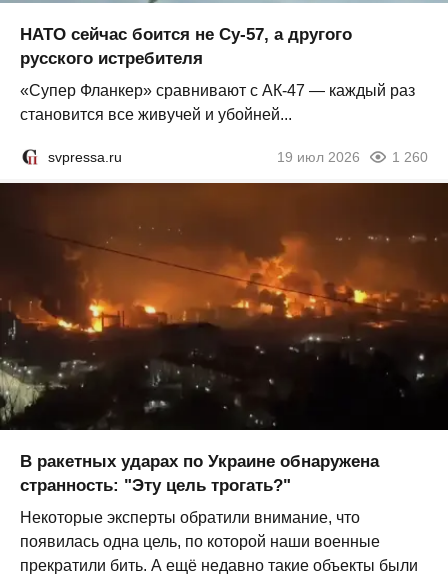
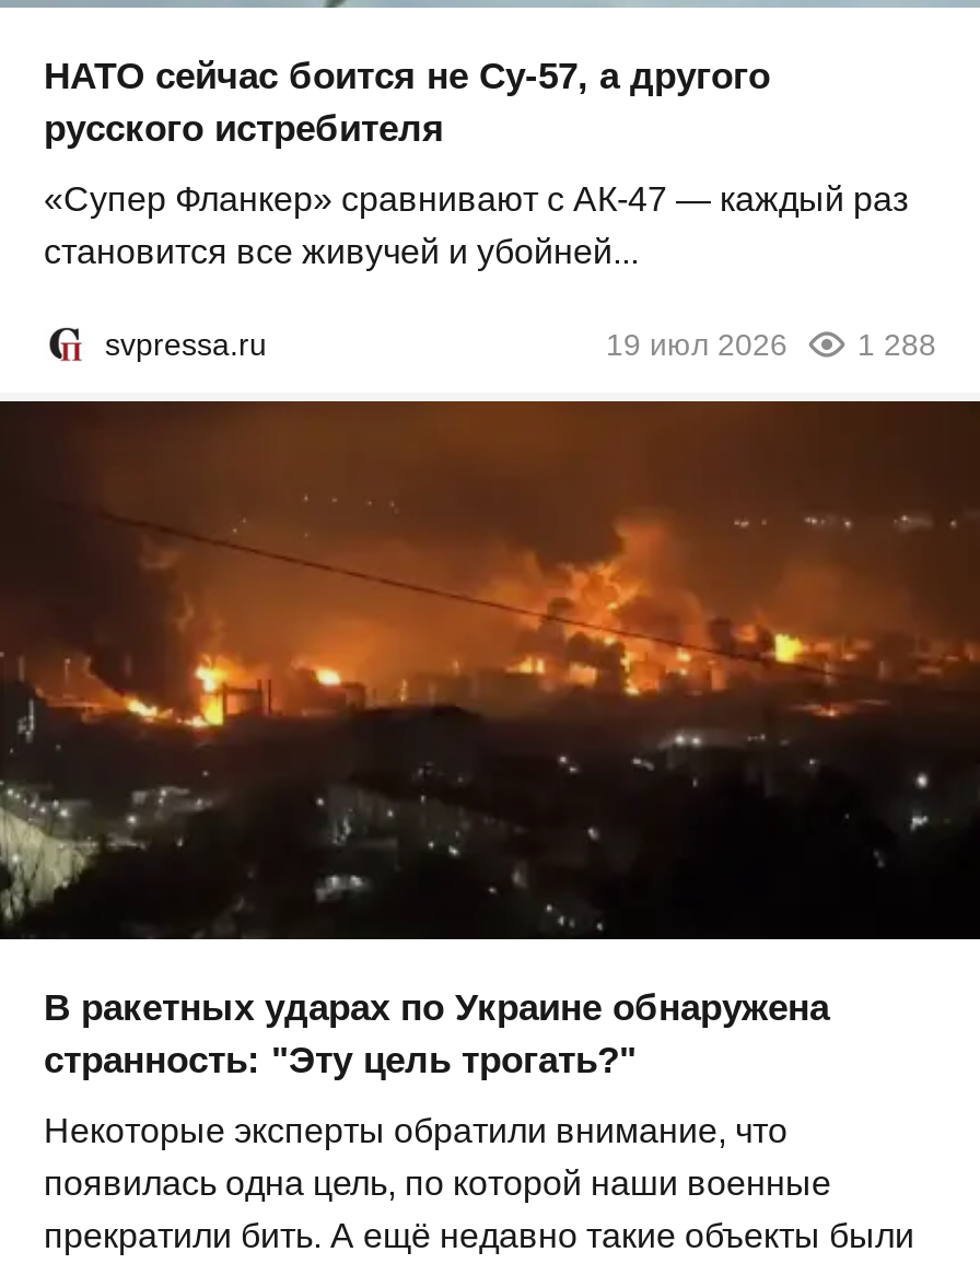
[277,149,428,165] 19 июл 2026 1 260 -> [606,326,936,361] 19 июл 2026 1 288

